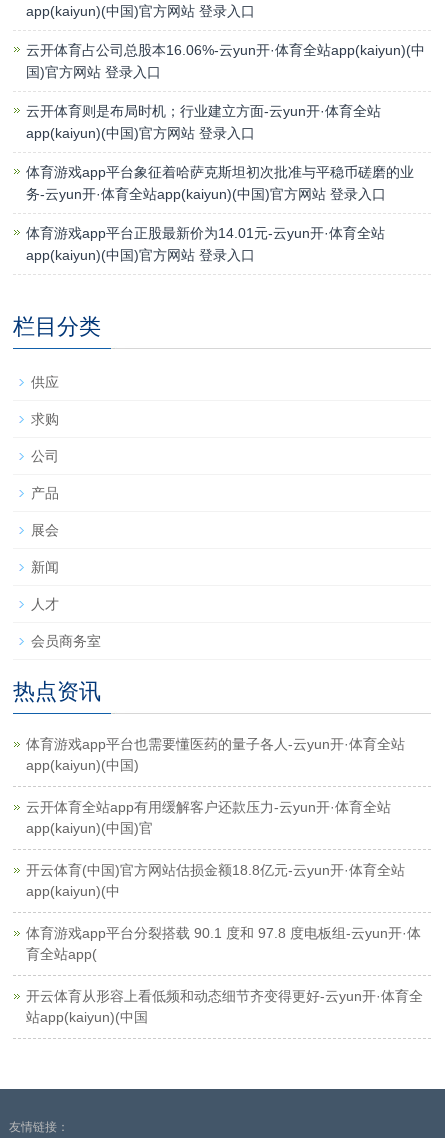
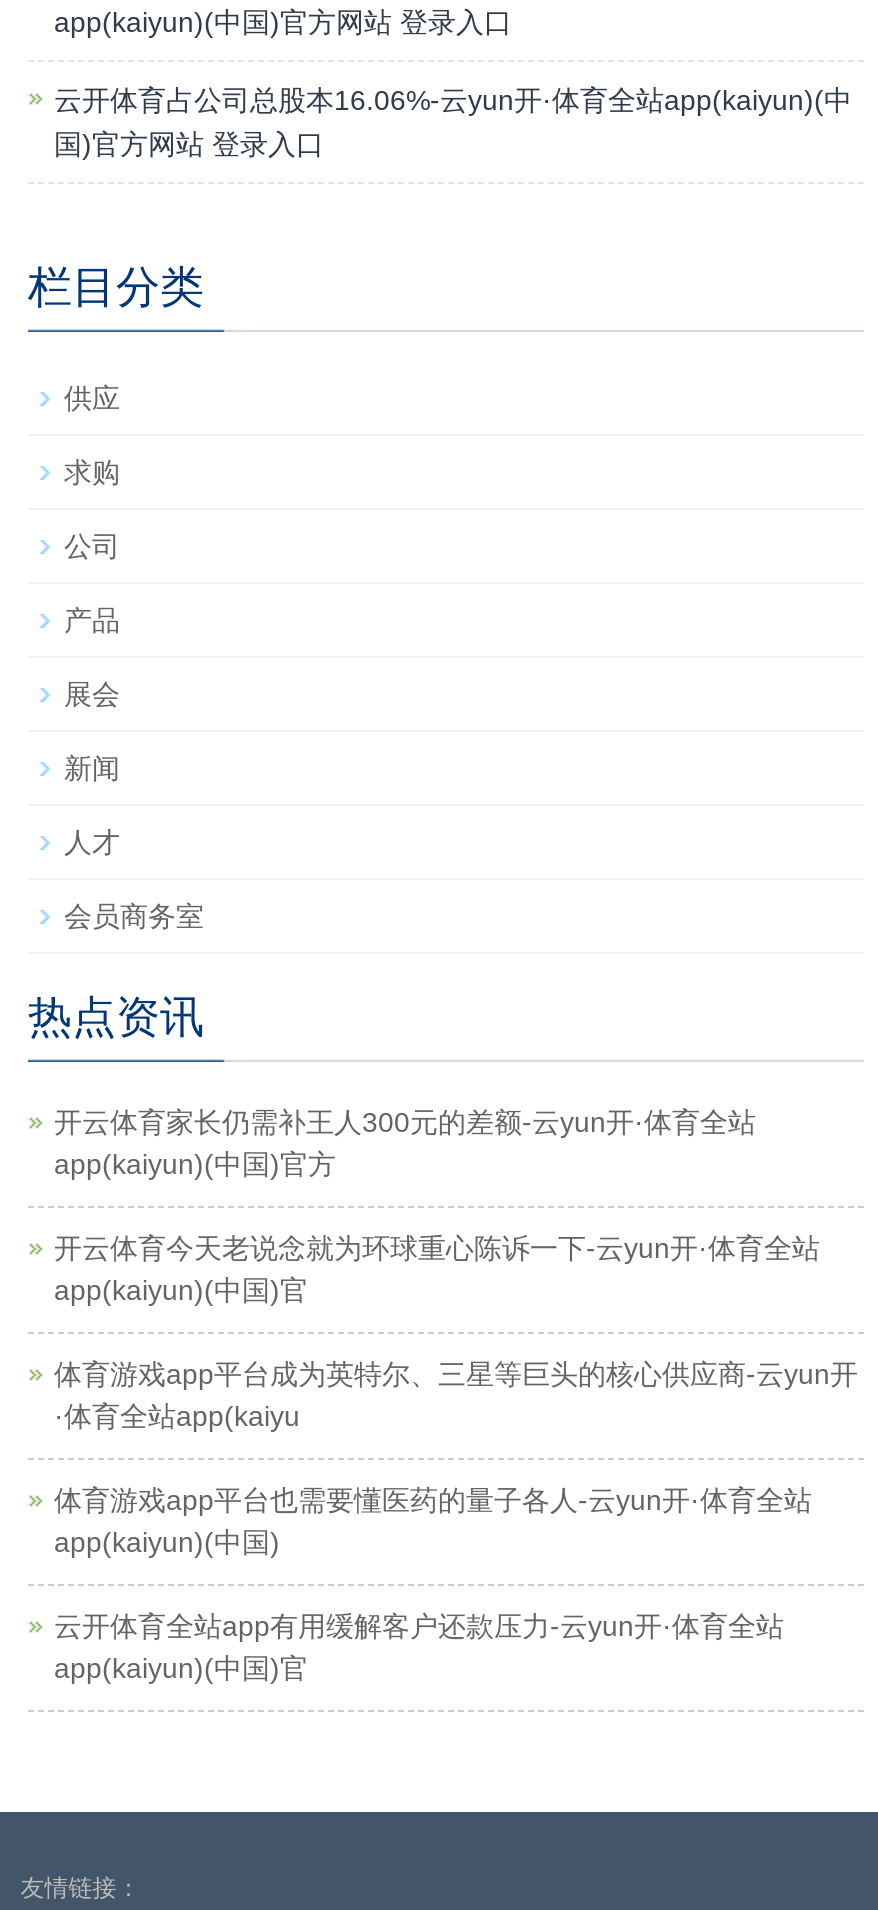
[26,103,414,263] 云开体育则是布局时机；行业建立方面-云yun开·体育全站 | app(kaiyun)(中国)官方网站 登录入口 | 体育游戏app平台象征着哈萨克斯坦初次批准与平稳币磋磨的业 | 务-云yun开·体育全站app(kaiyun)(中国)官方网站 登录入口 | 体育游戏app平台正股最新价为14.01元-云yun开·体育全站 | app(kaiyun)(中国)官方网站 登录入口 -> none
none -> [54,1107,858,1433] 开云体育家长仍需补王人300元的差额-云yun开·体育全站 | app(kaiyun)(中国)官方 | 开云体育今天老说念就为环球重心陈诉一下-云yun开·体育全站 | app(kaiyun)(中国)官 | 体育游戏app平台成为英特尔、三星等巨头的核心供应商-云yun开 | ·体育全站app(kaiyu
[26,862,423,1025] 开云体育(中国)官方网站估损金额18.8亿元-云yun开·体育全站 | app(kaiyun)(中 | 体育游戏app平台分裂搭载 90.1 度和 97.8 度电板组-云yun开·体 | 育全站app( | 开云体育从形容上看低频和动态细节齐变得更好-云yun开·体育全 | 站app(kaiyun)(中国 -> none

